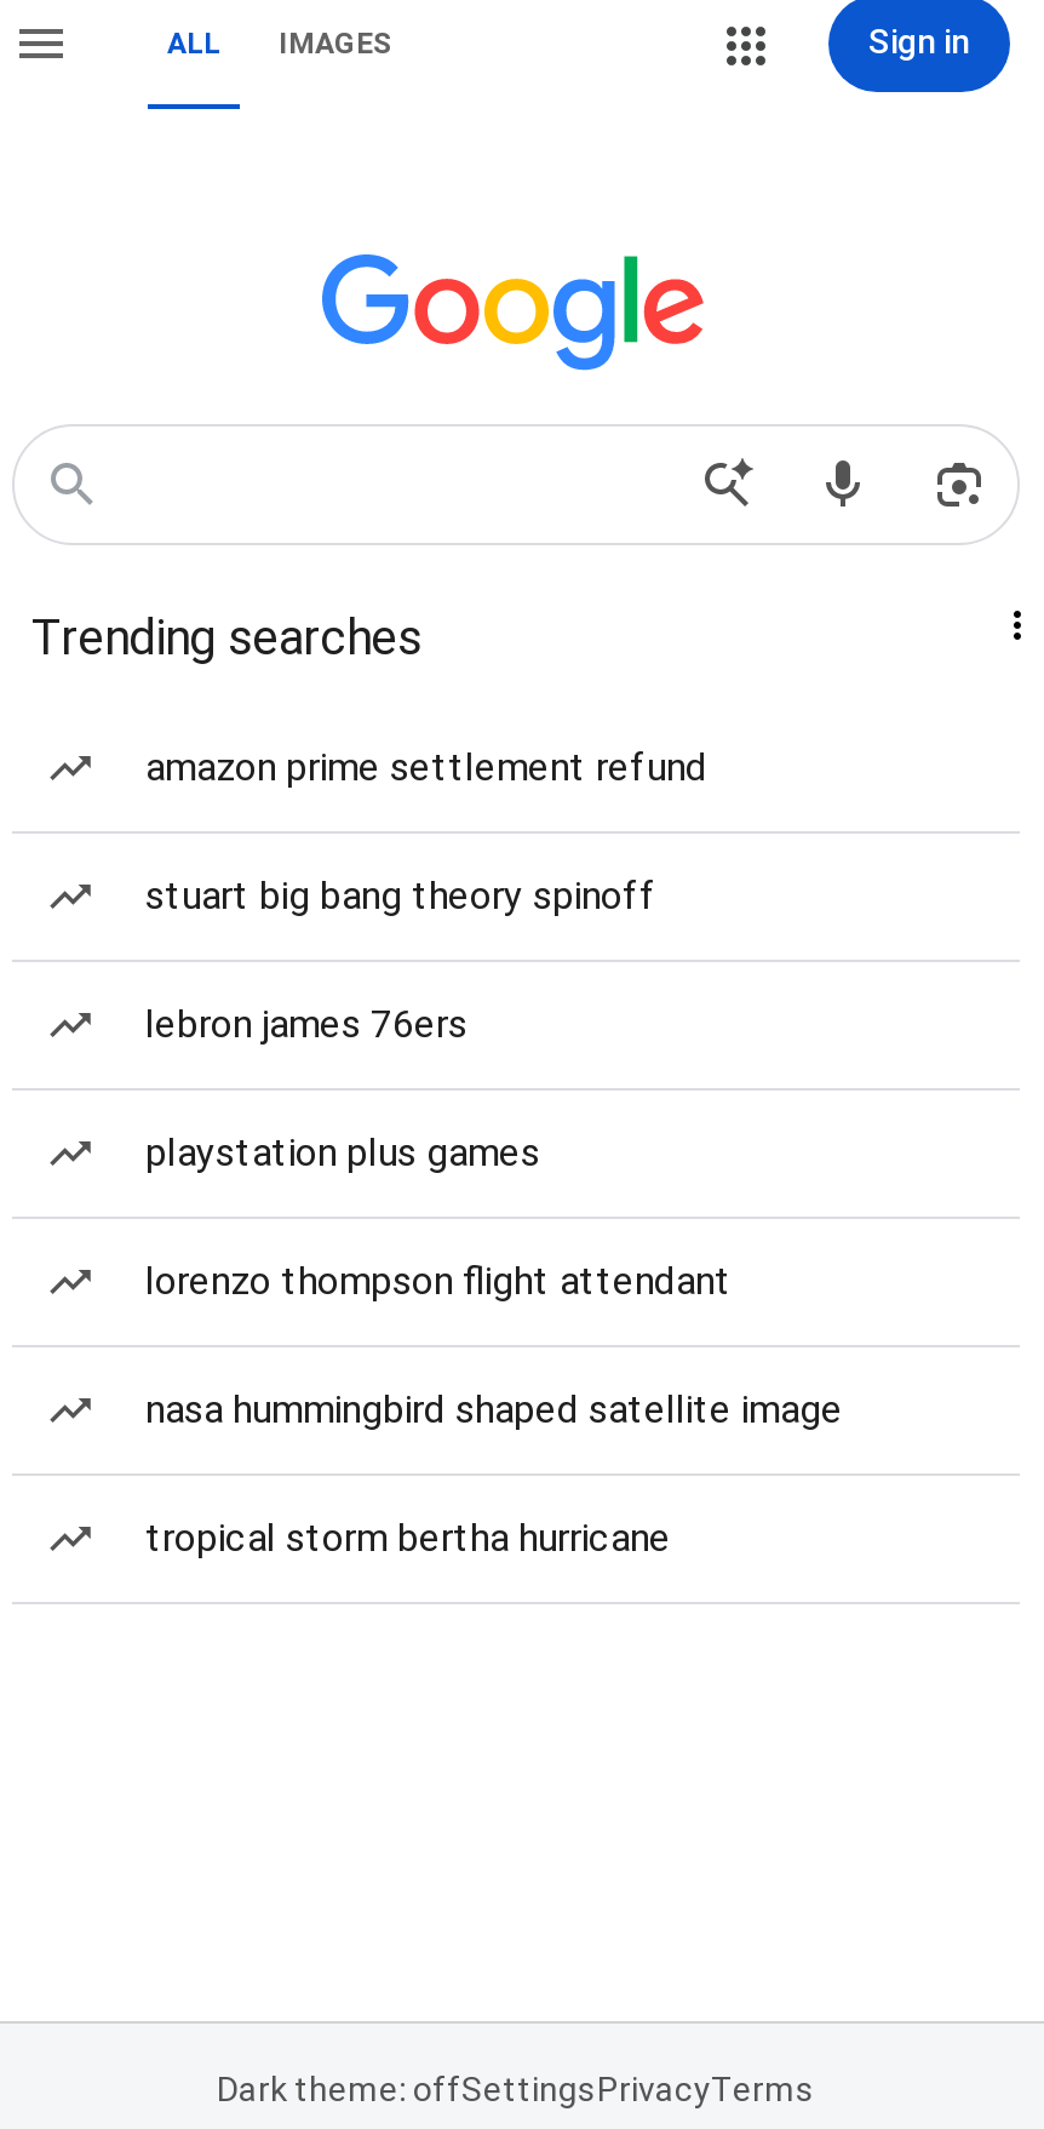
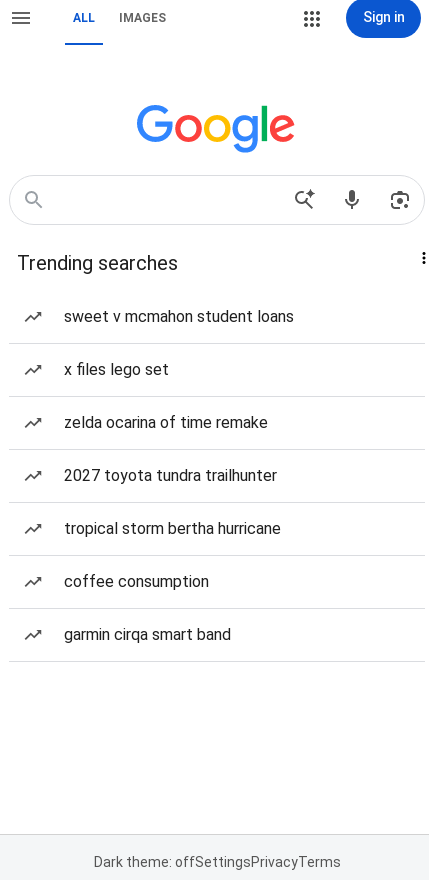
[145,744,843,1432] amazon prime settlement refund | stuart big bang theory spinoff | lebron james 76ers | playstation plus games | lorenzo thompson flight attendant | nasa hummingbird shaped satellite image -> [64,307,294,485] sweet v mcmahon student loans | x files lego set | zelda ocarina of time remake | 2027 toyota tundra trailhunter
moved [145,1515,671,1561] -> [64,519,281,538]: tropical storm bertha hurricane
none -> [64,572,231,644] coffee consumption | garmin cirqa smart band

